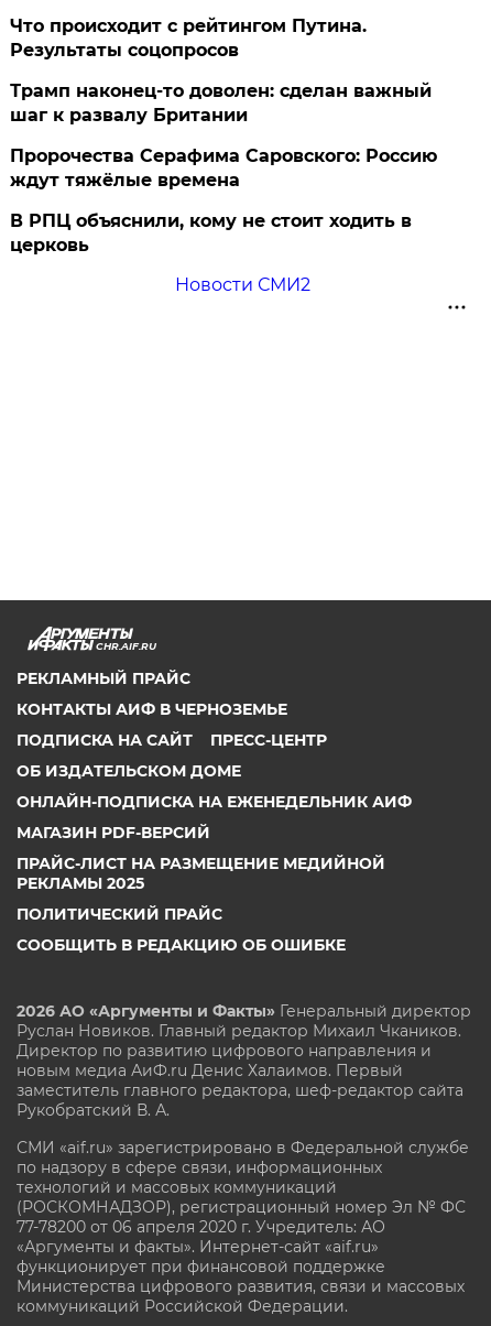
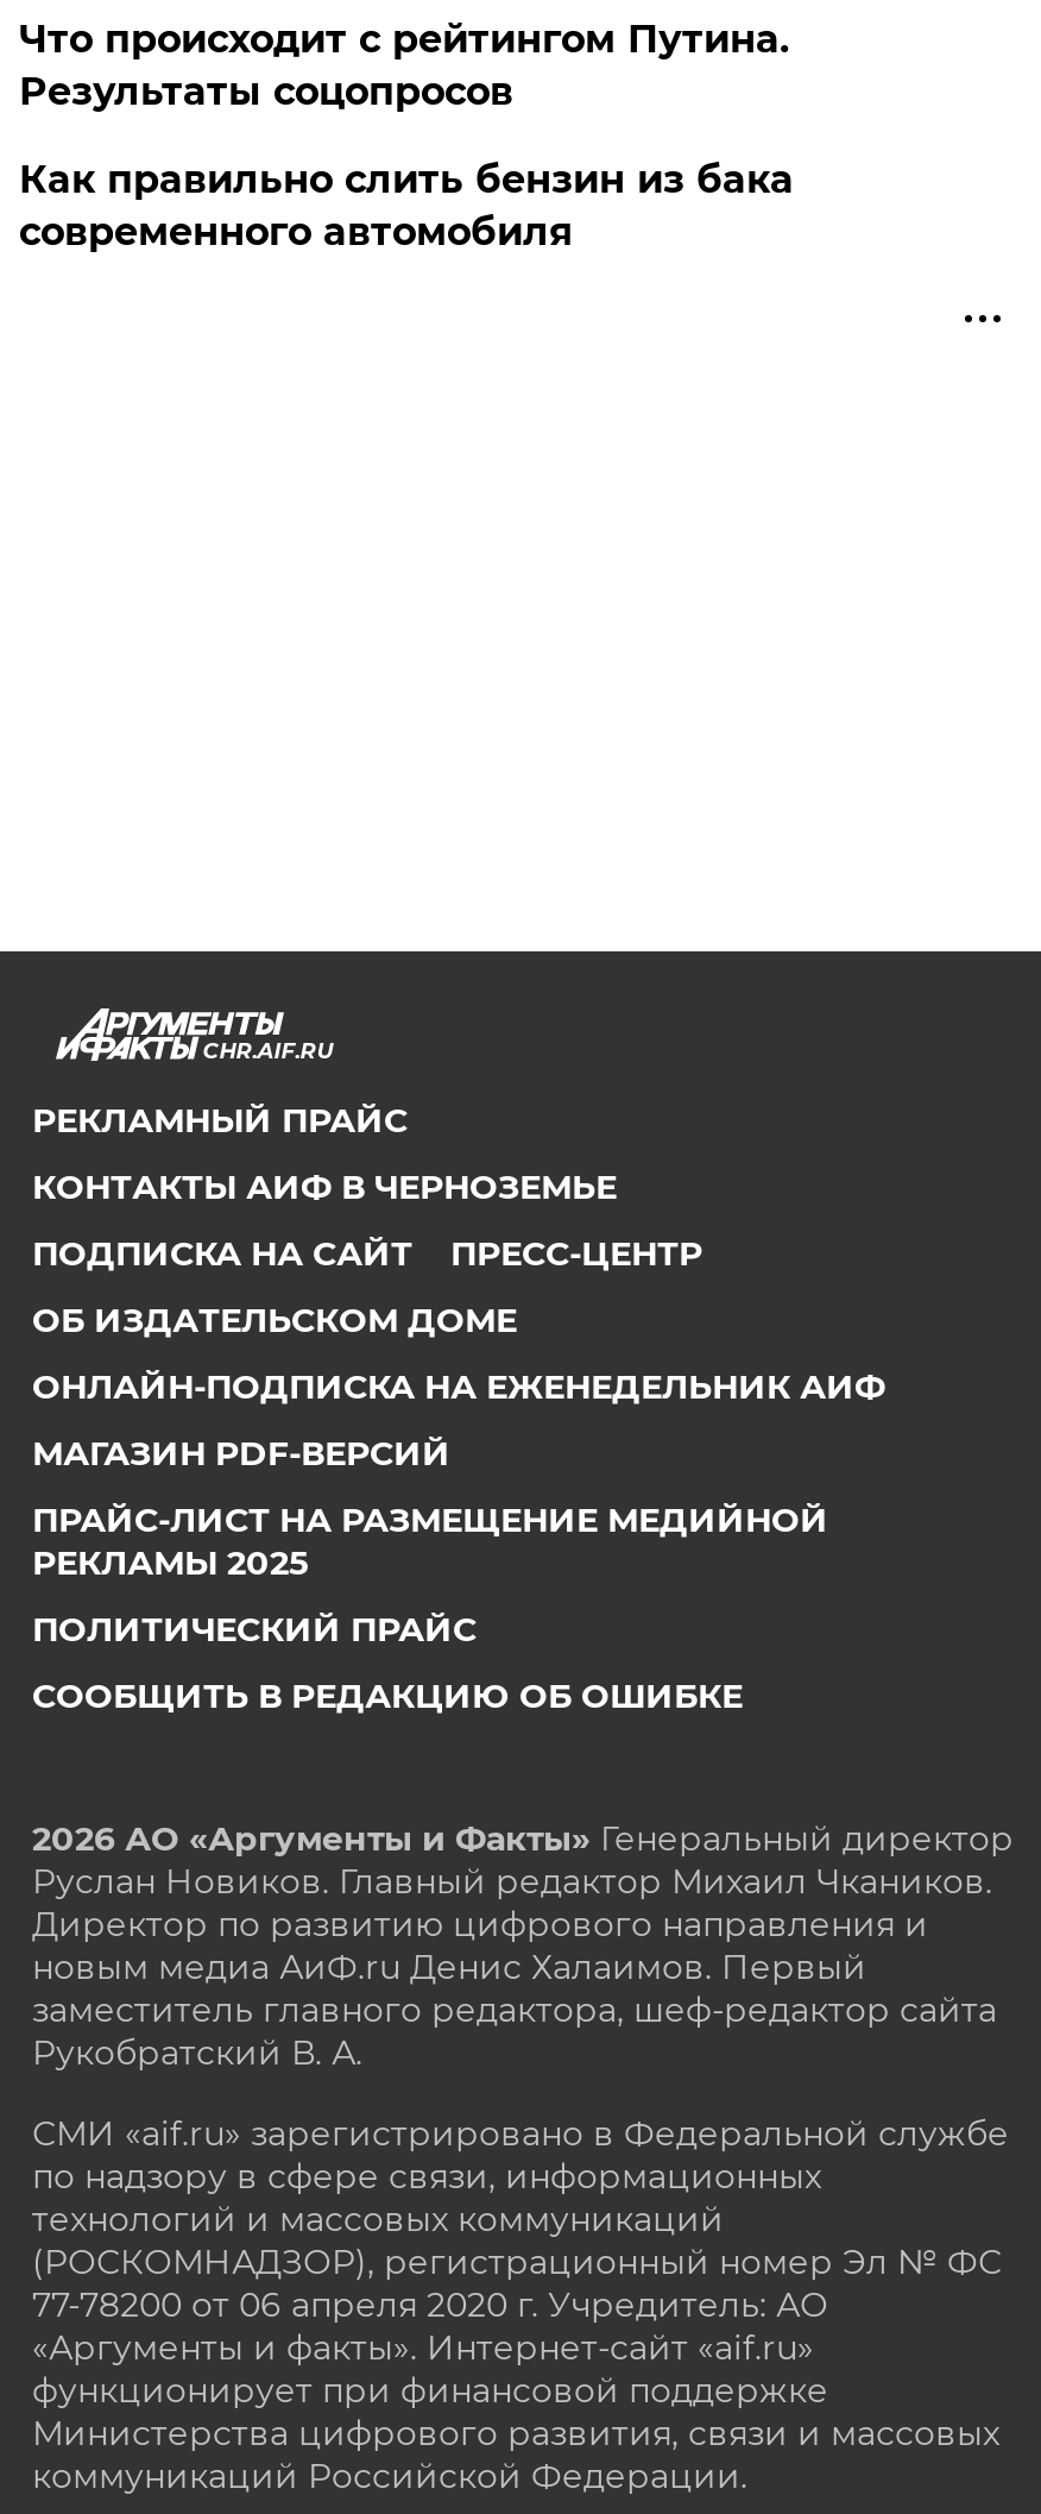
[10,80,437,295] Трамп наконец-то доволен: сделан важный | шаг к развалу Британии | Пророчества Серафима Саровского: Россию | ждут тяжёлые времена | В РПЦ объяснили, кому не стоит ходить в | церковь | Новости СМИ2 -> [19,158,794,256] Как правильно слить бензин из бака | современного автомобиля

